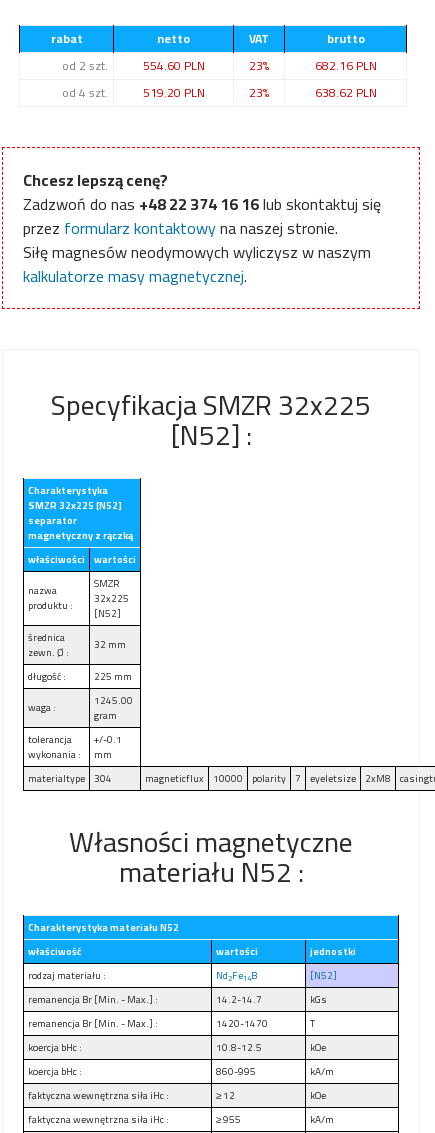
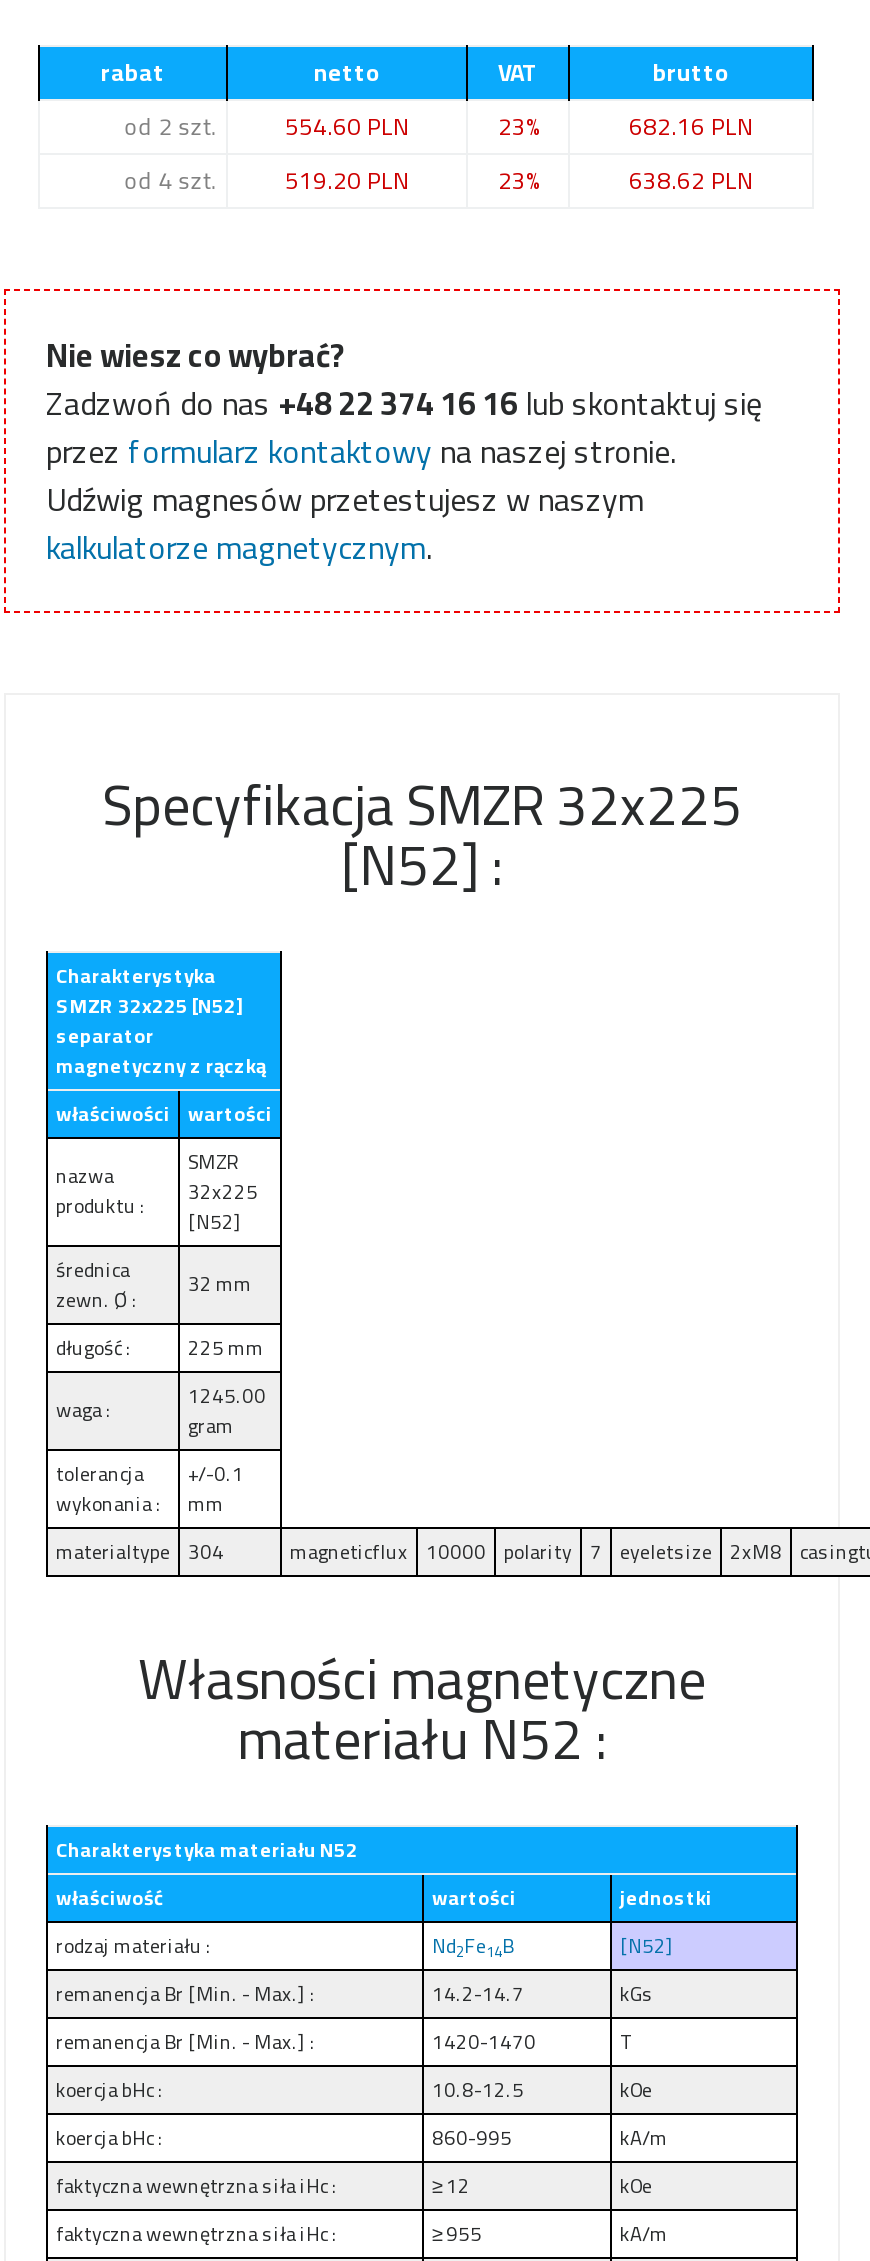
[23,165,168,195] Chcesz lepszą cenę? -> [46,325,346,385] Nie wiesz co wybrać?
[23,237,371,291] Siłę magnesów neodymowych wyliczysz w naszym | kalkulatorze masy magnetycznej. -> [46,469,644,577] Udźwig magnesów przetestujesz w naszym | kalkulatorze magnetycznym.

